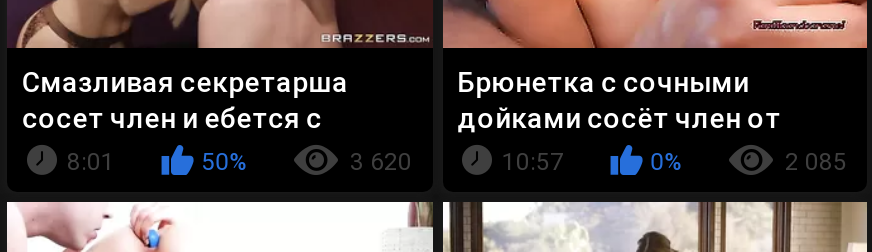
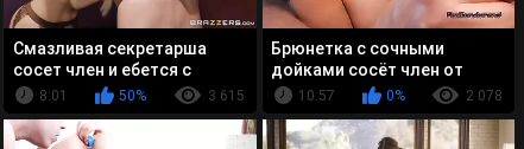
[350,148,412,176] 3 620 -> [207,88,244,104] 3 615
[785,148,847,176] 2 085 -> [466,88,503,104] 2 078

